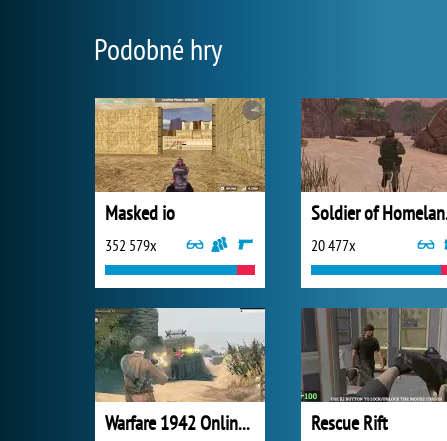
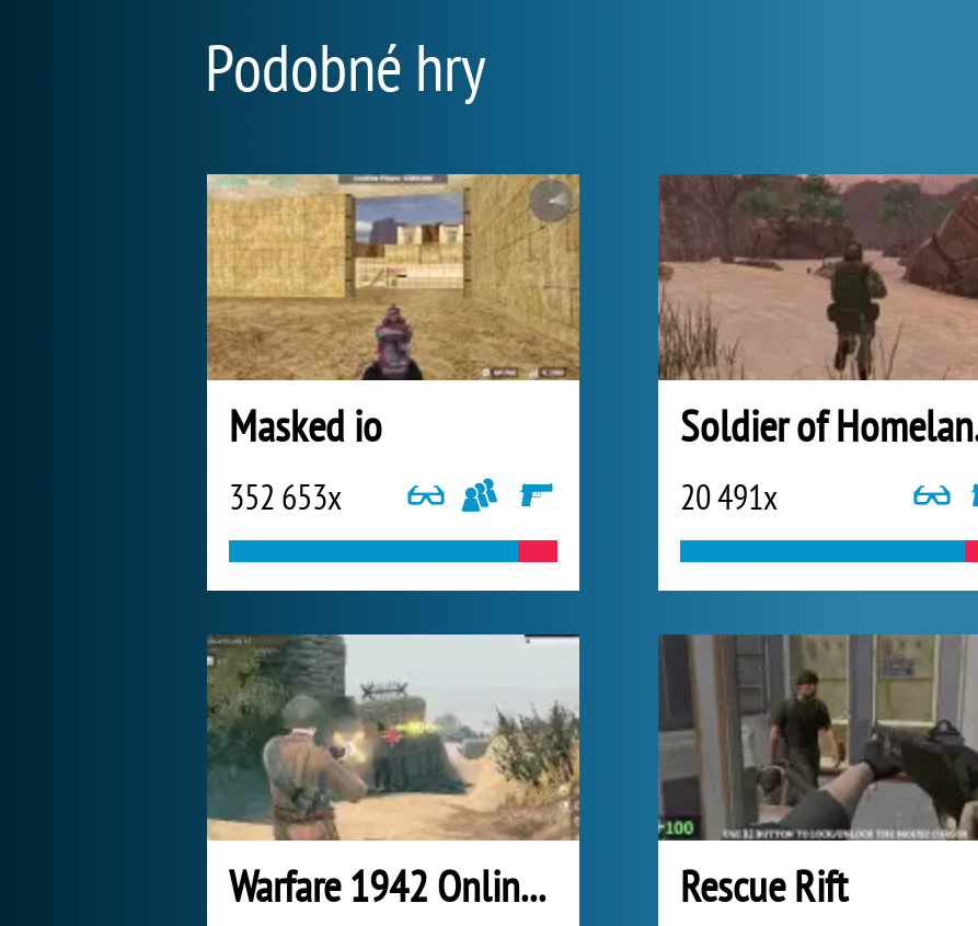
[105,235,157,255] 352 579x -> [229,475,343,518] 352 653x
[311,235,356,255] 20 477x -> [680,475,779,518] 20 491x

